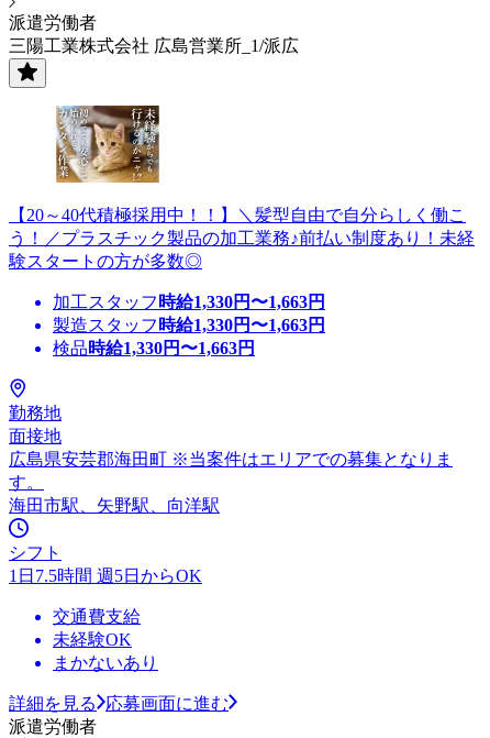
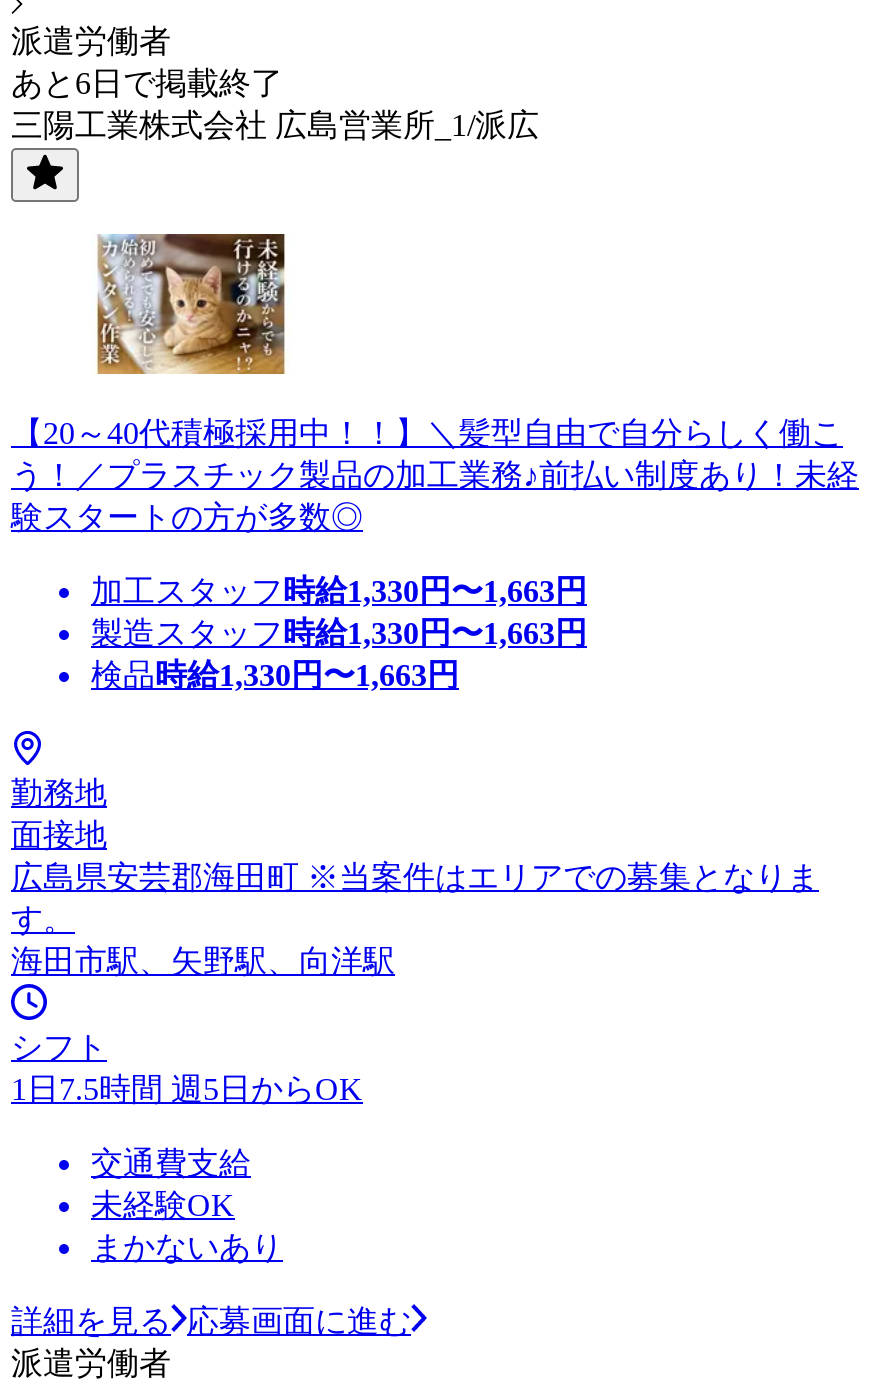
none -> [11,66,283,100] あと6日で掲載終了

